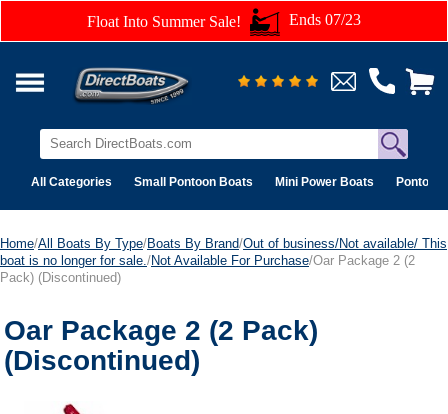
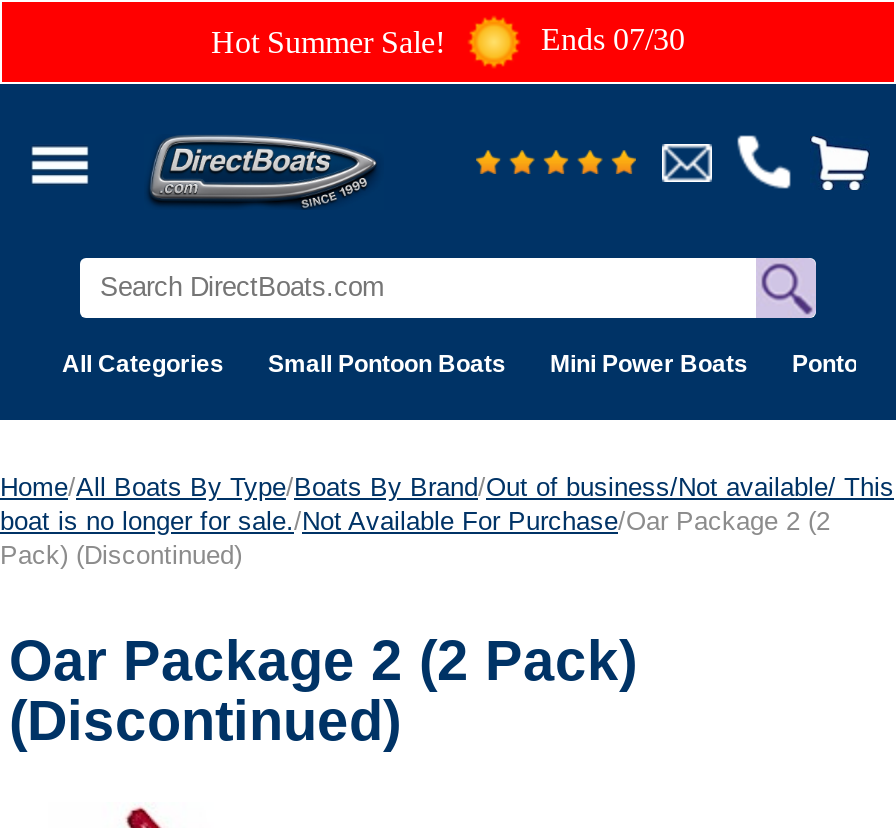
[87,11,361,29] Float Into Summer Sale! | Ends 07/23 -> [211,21,685,59] Hot Summer Sale! | Ends 07/30

